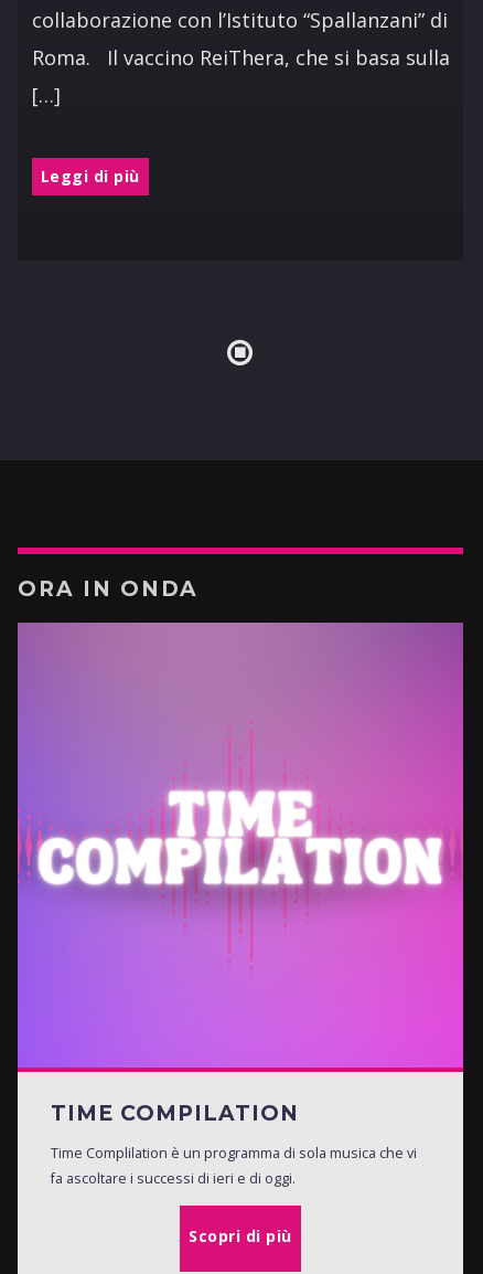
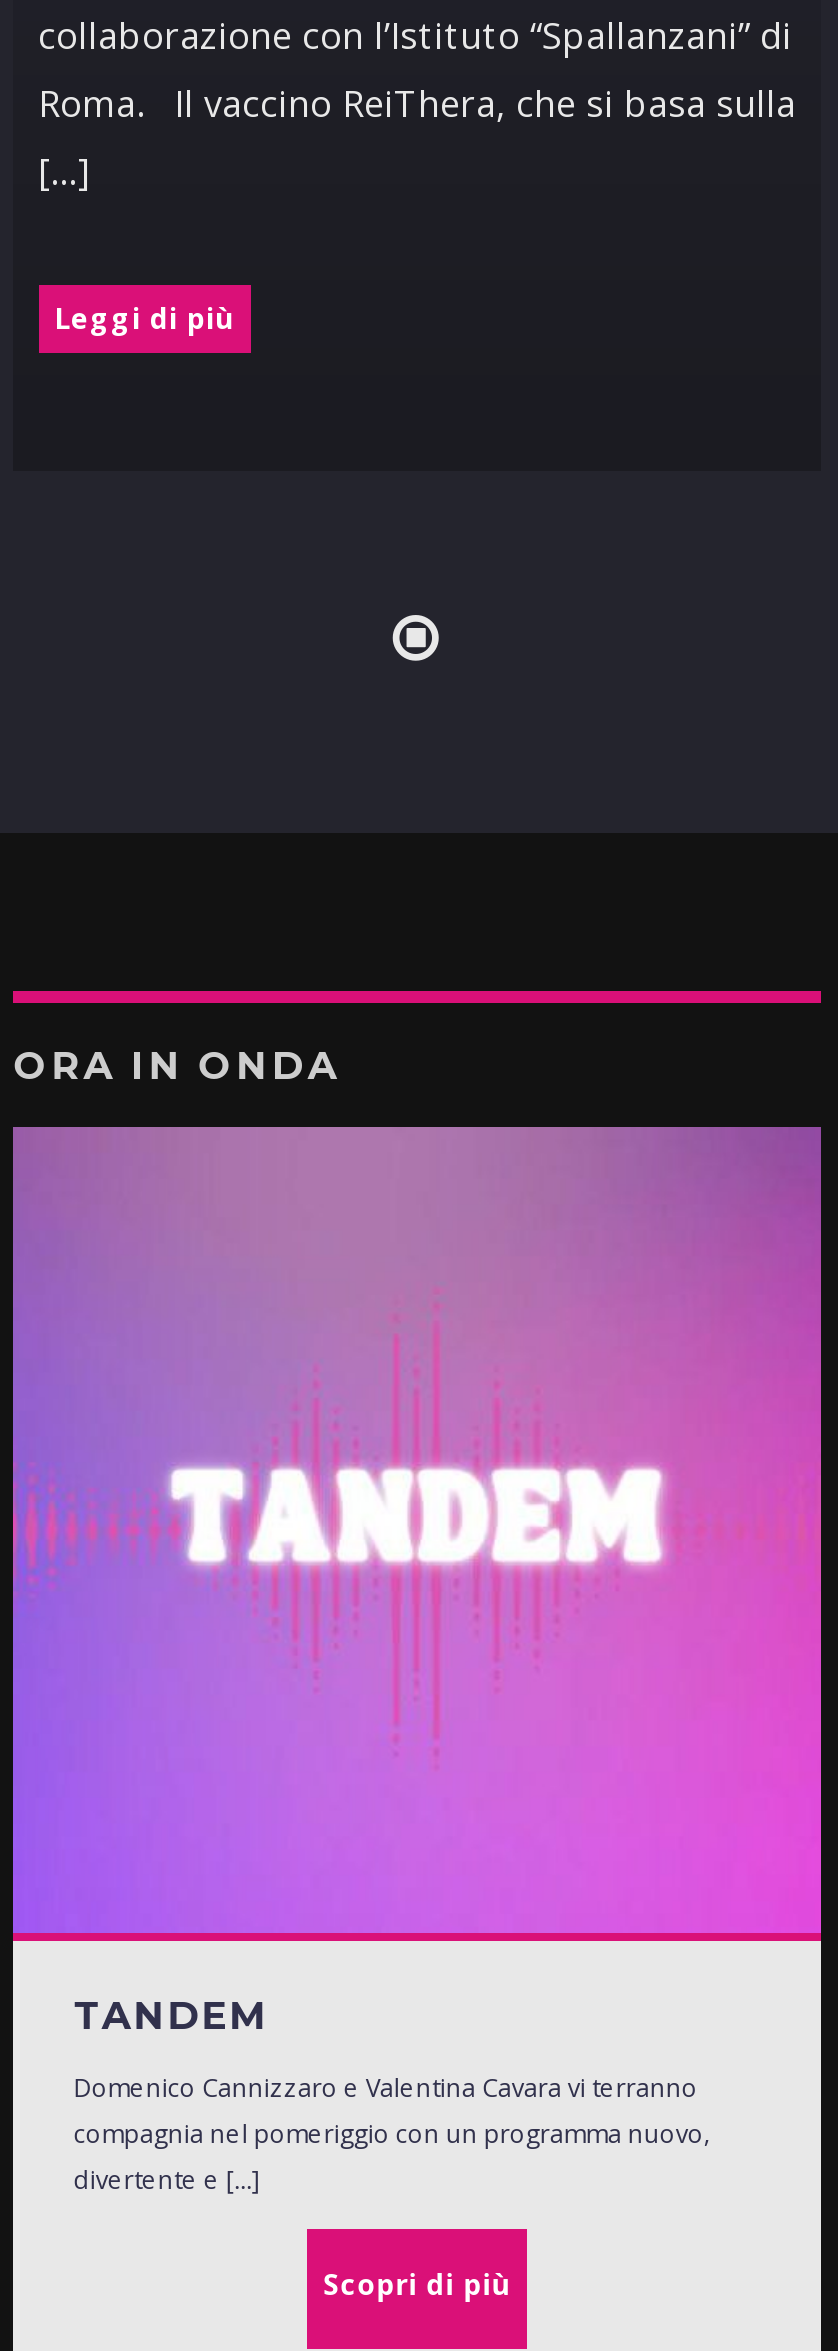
[21,788,460,913] [image] -> [19,1463,783,1641] [image]
[51,1100,298,1126] TIME COMPILATION -> [74,1992,269,2038] TANDEM
[51,1144,417,1188] Time Complilation è un programma di sola musica che vi | fa ascoltare i successi di ieri e di oggi. -> [74,2072,710,2198] Domenico Cannizzaro e Valentina Cavara vi terranno | compagnia nel pomeriggio con un programma nuovo, | divertente e [...]

